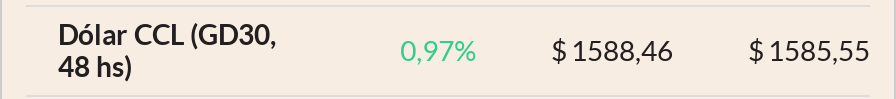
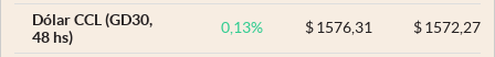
[400,34,476,66] 0,97% -> [221,19,263,37] 0,13%
[551,34,673,66] $ 1588,46 -> [304,19,372,37] $ 1576,31
[748,34,870,66] $ 1585,55 -> [413,19,481,37] $ 1572,27

